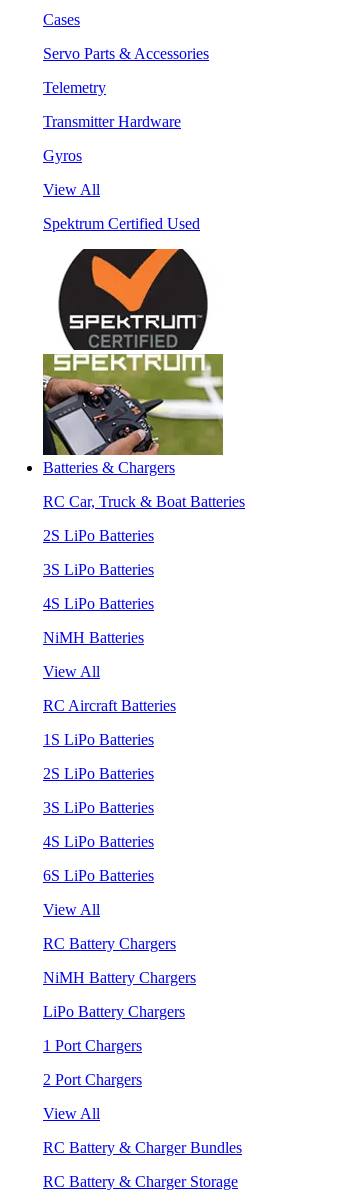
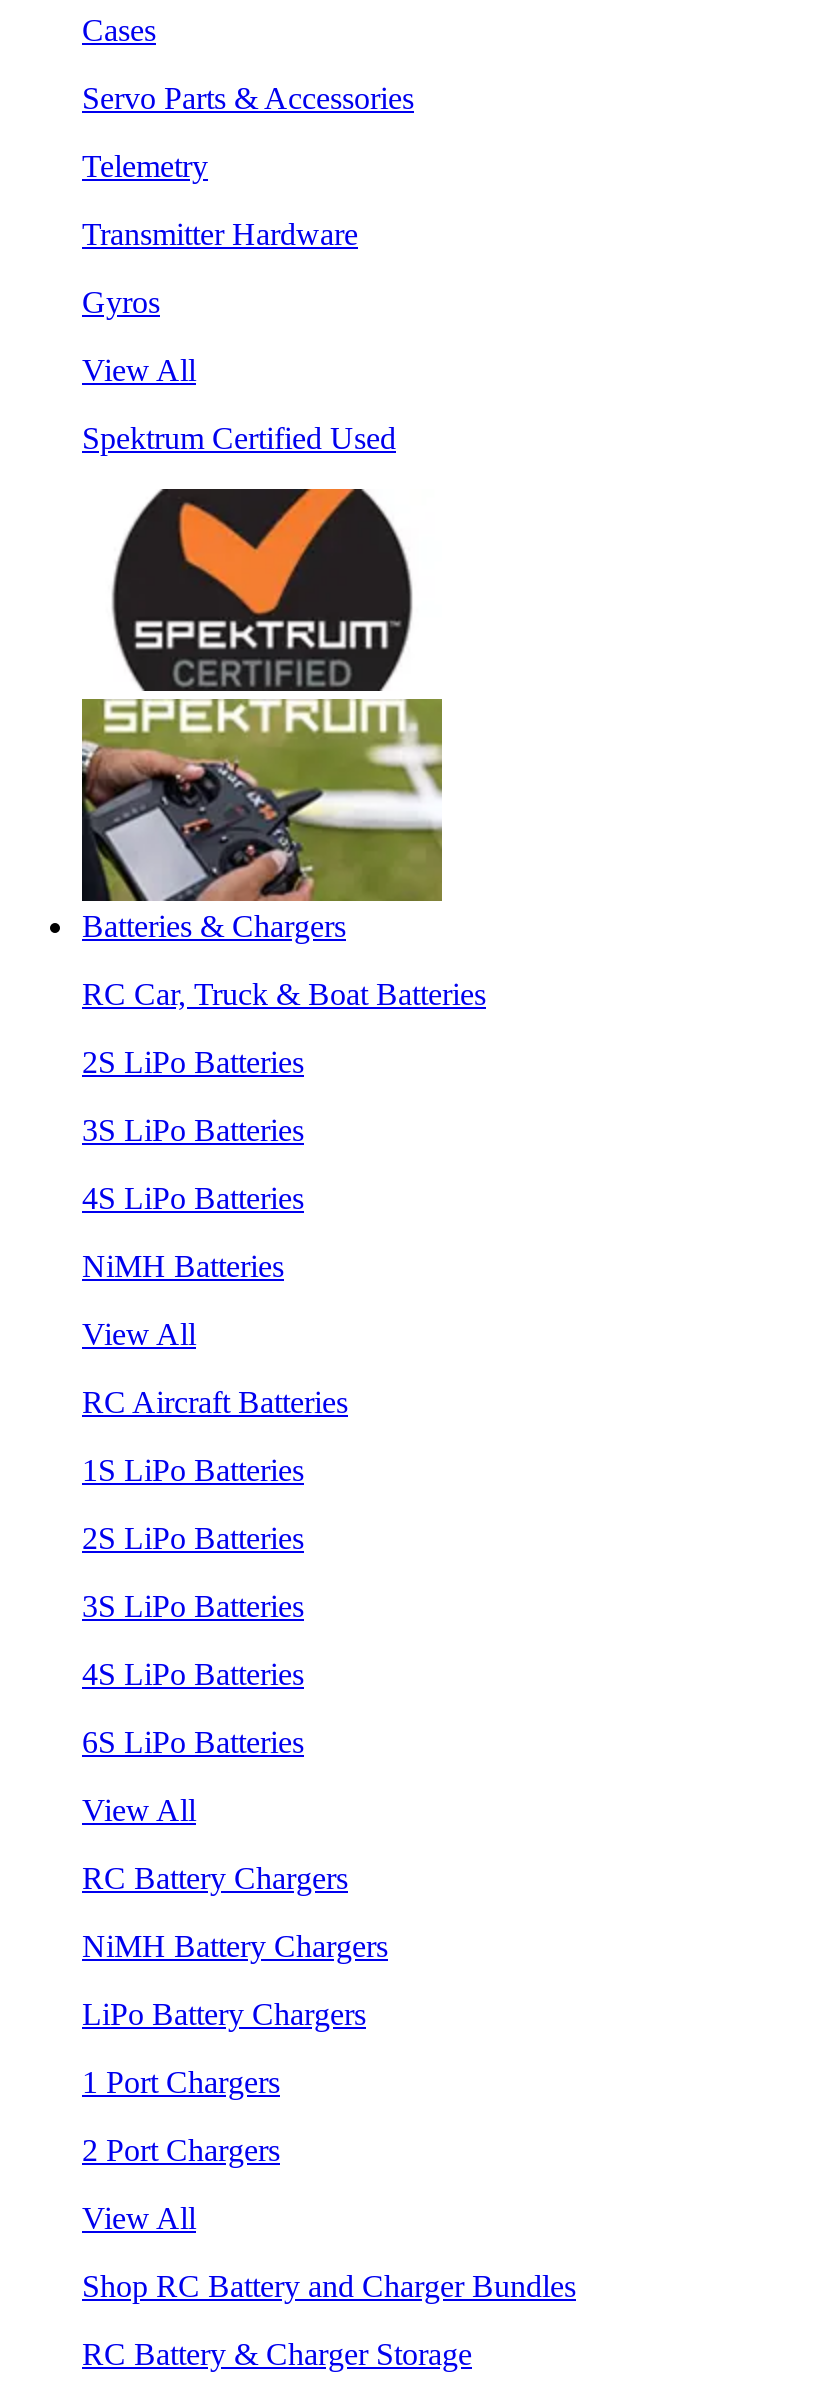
[43,1139,242,1156] RC Battery & Charger Bundles -> [82,2269,576,2303] Shop RC Battery and Charger Bundles

